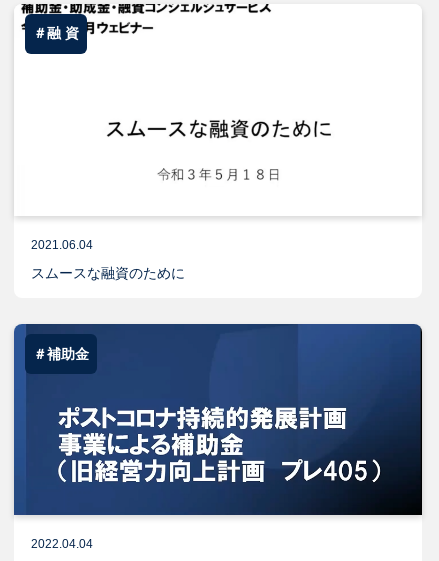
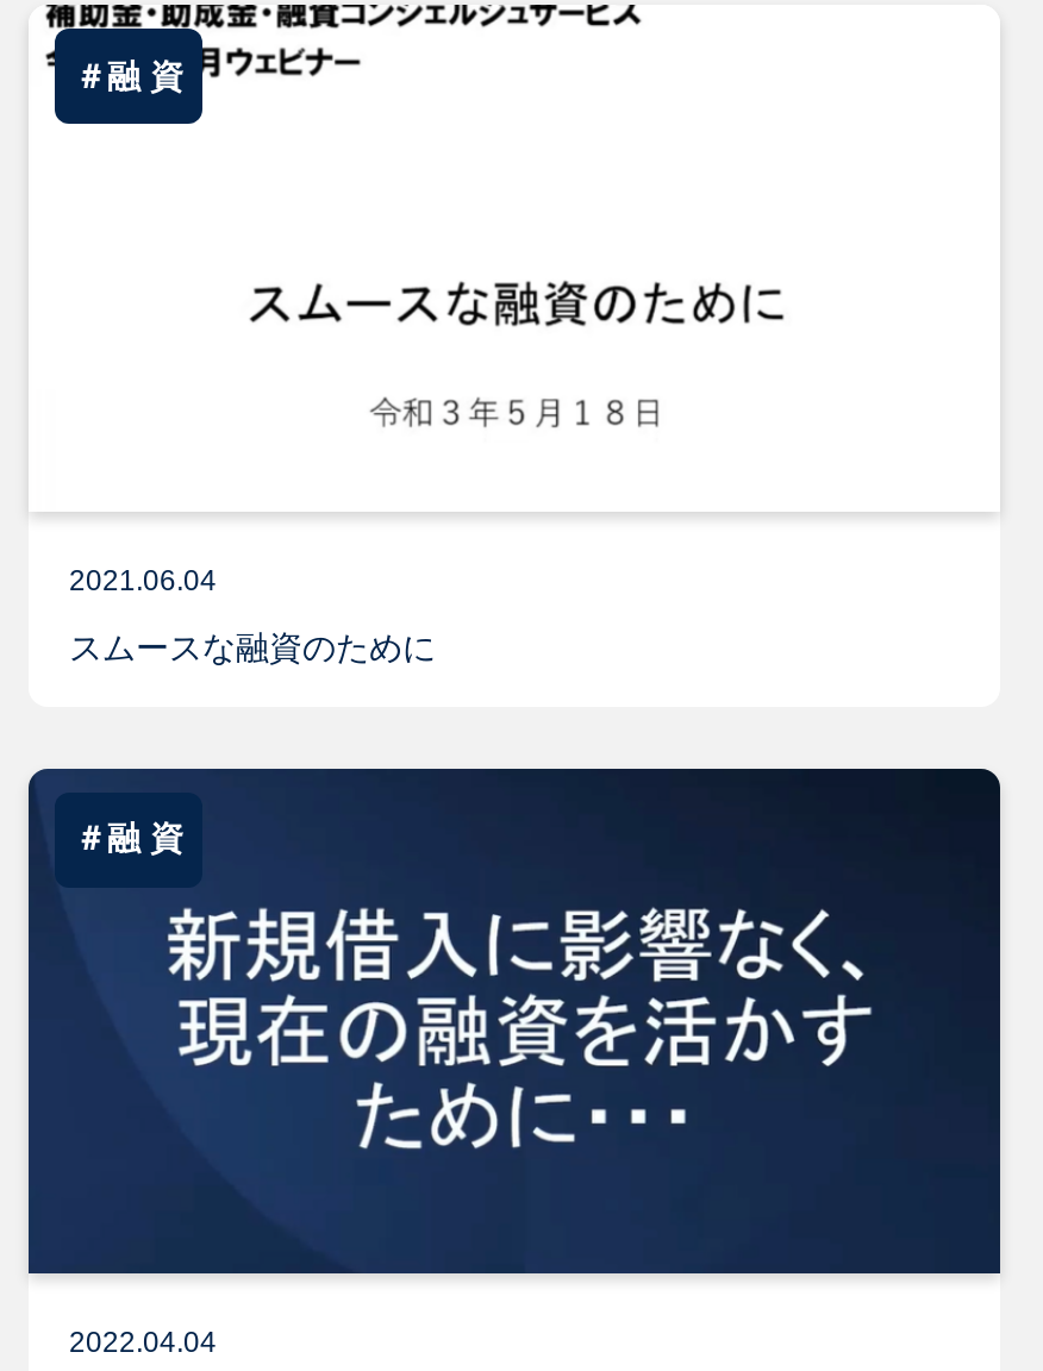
[14,324,422,515] [image] | ＃補助金 -> [29,768,1000,1272] [image] | ＃融 資

